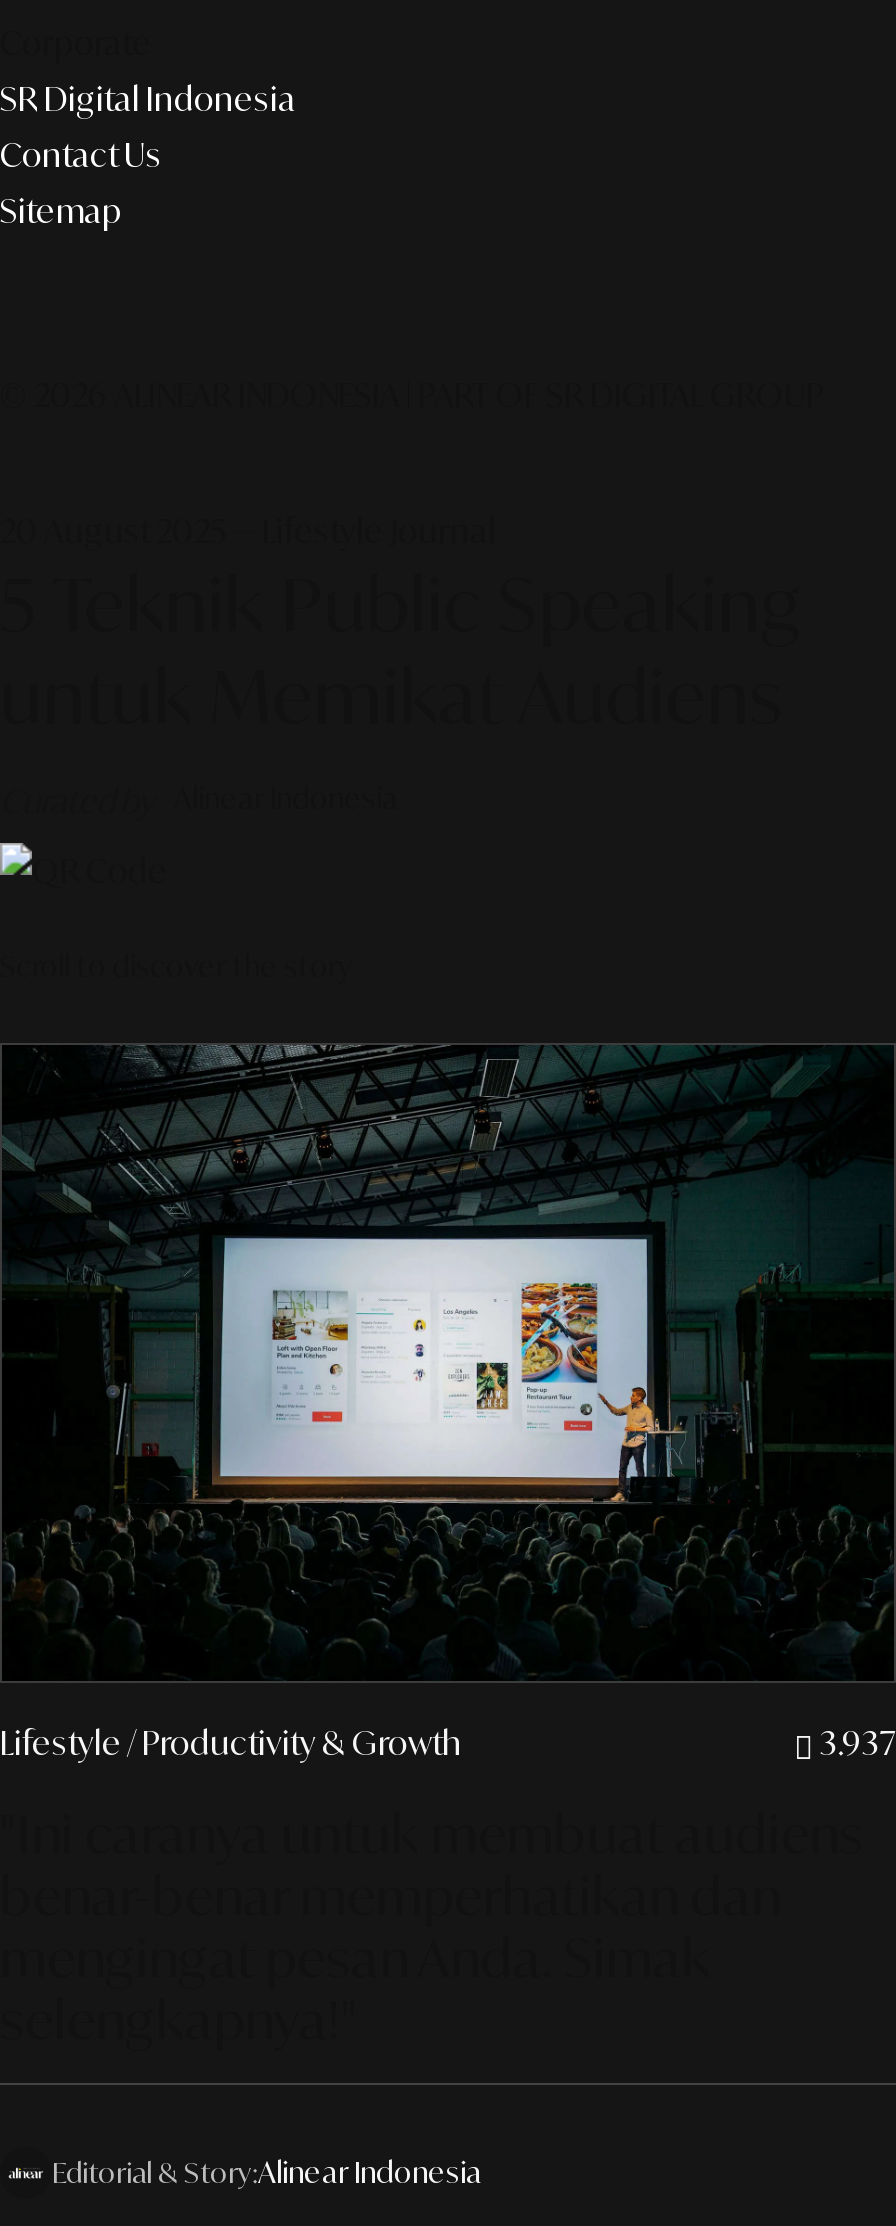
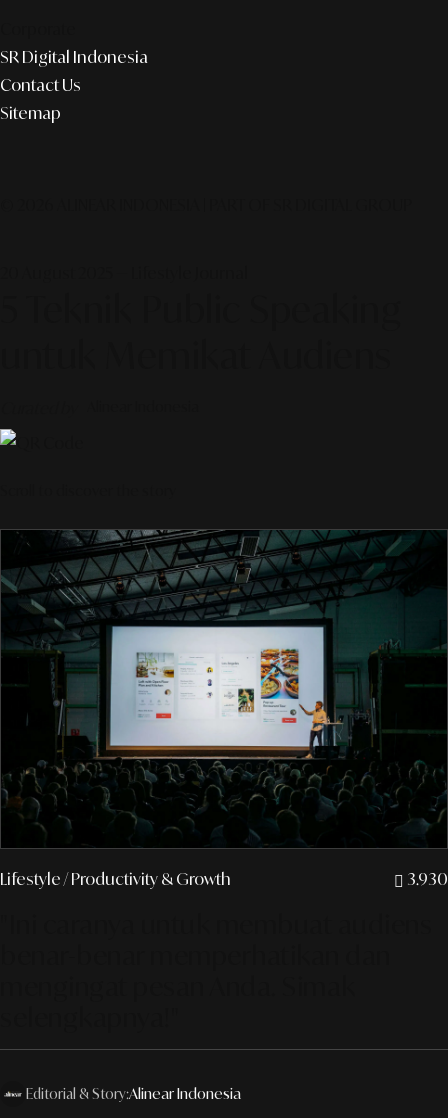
[814,1724,896,1764] 3.937 -> [404,869,448,889] 3.930

